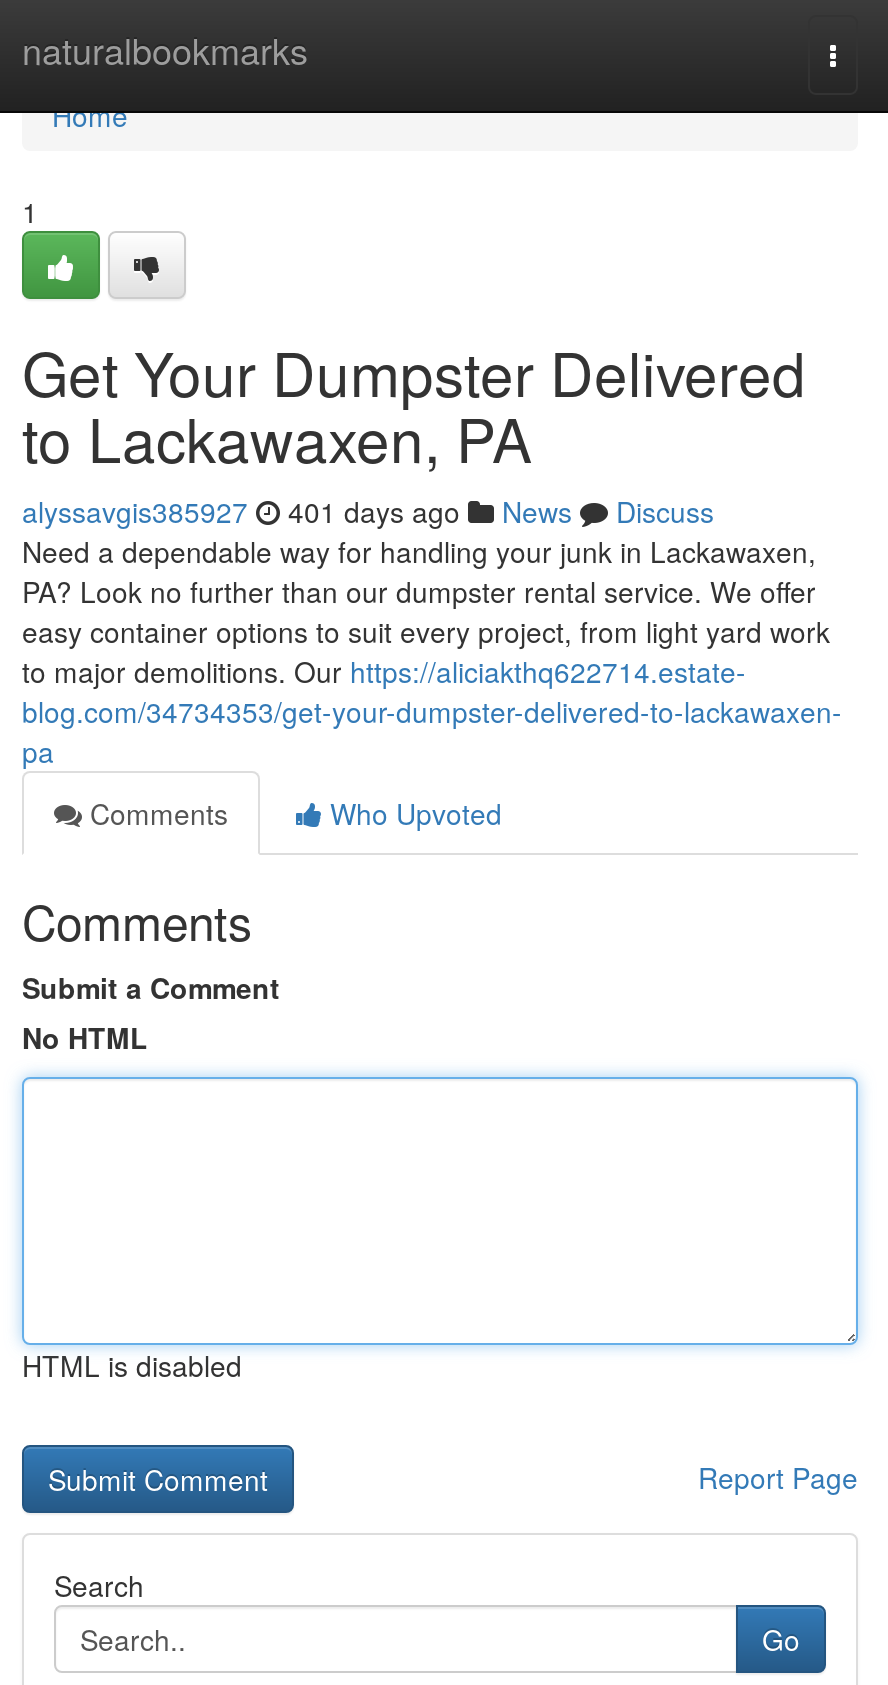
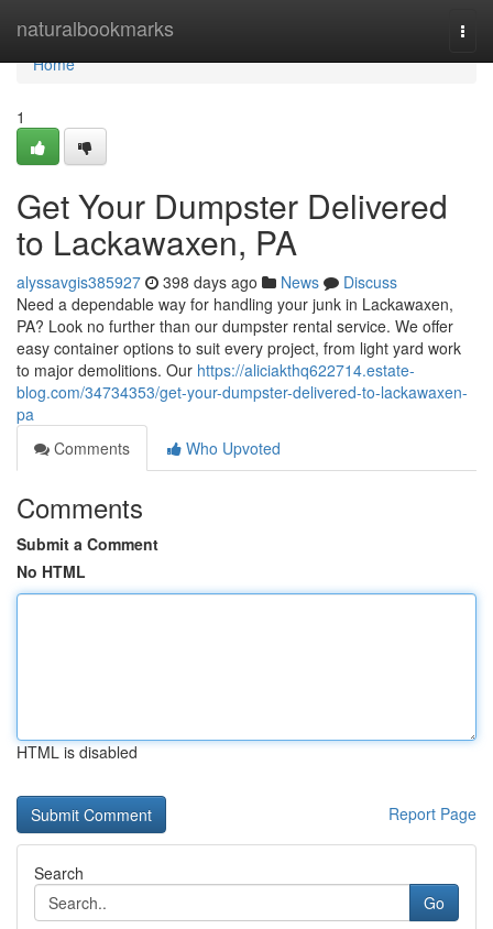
[22,491,714,531] alyssavgis385927 401 days ago News Discuss -> [17,271,397,293] alyssavgis385927 398 days ago News Discuss

